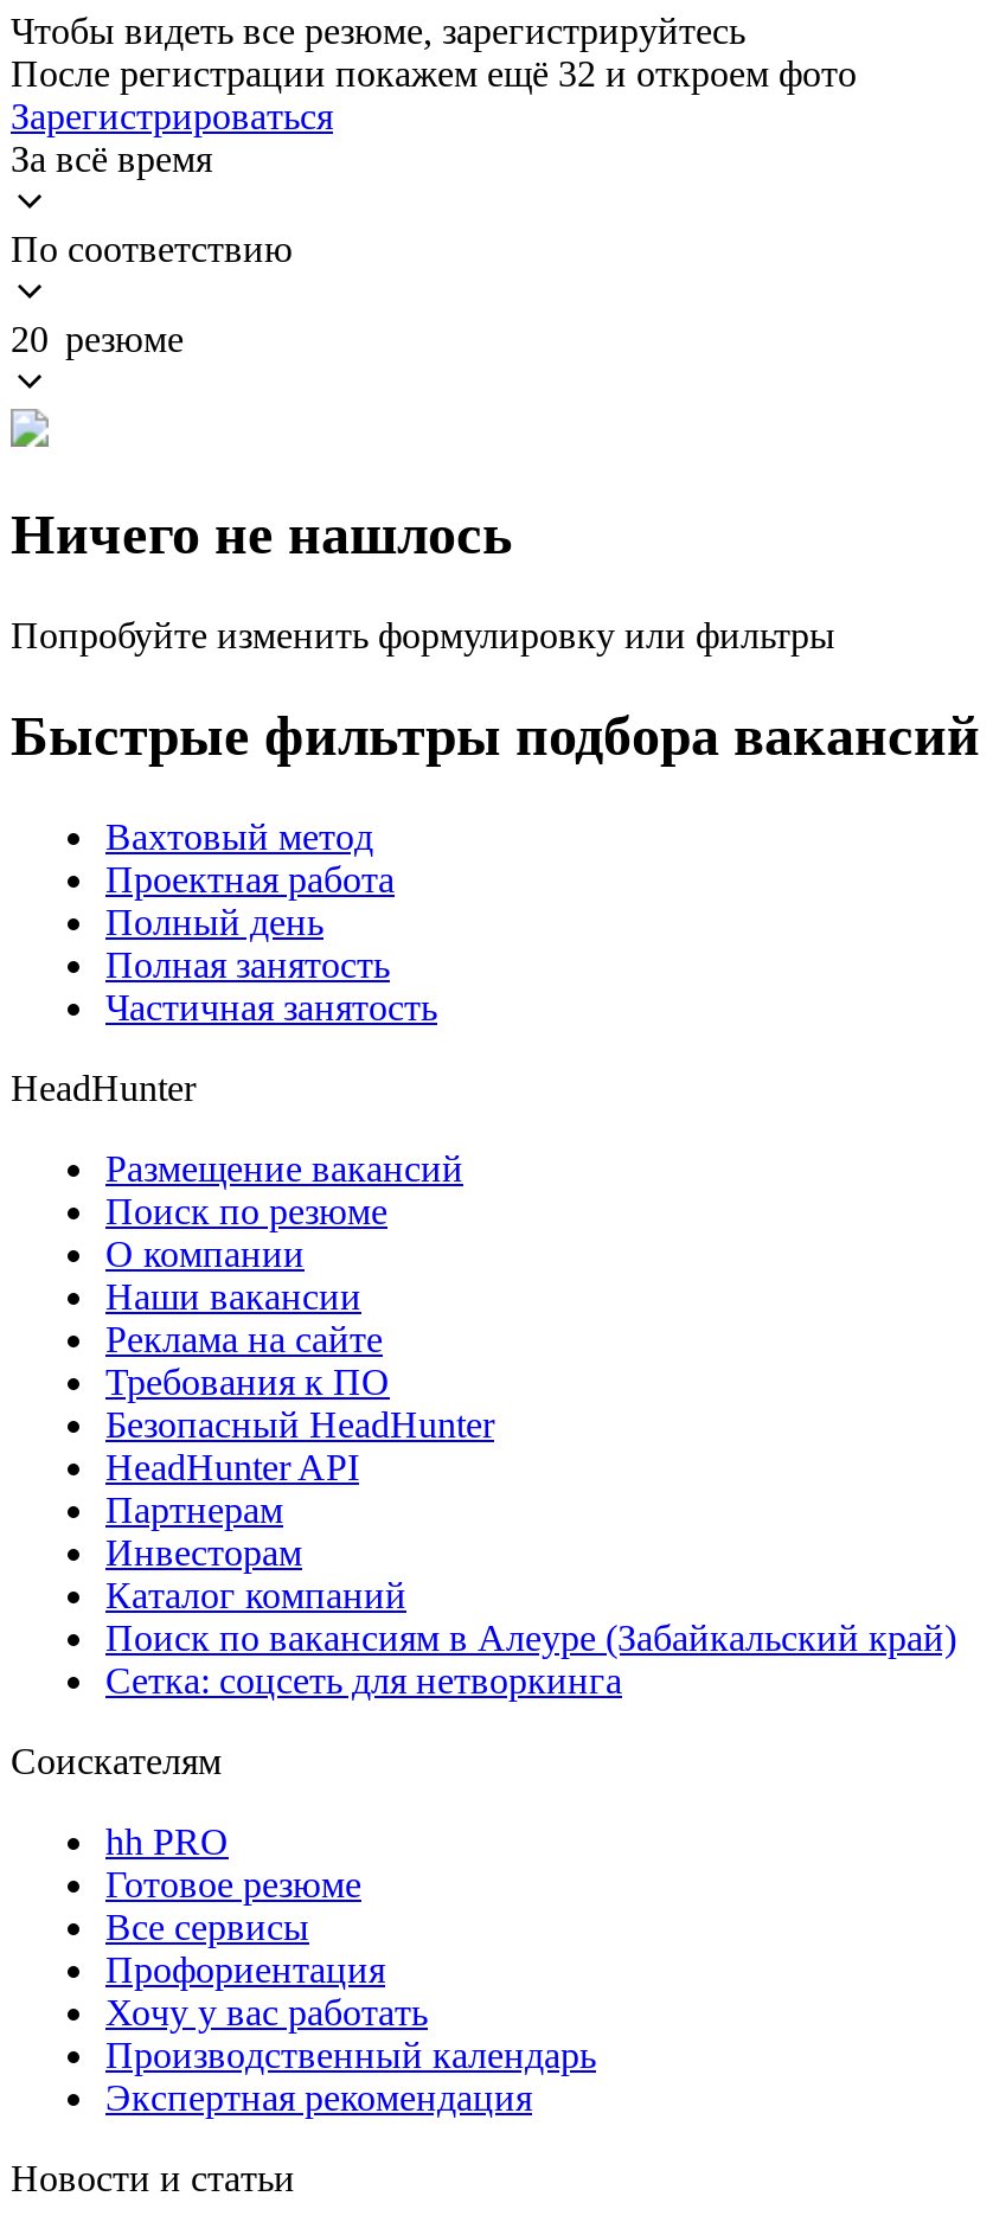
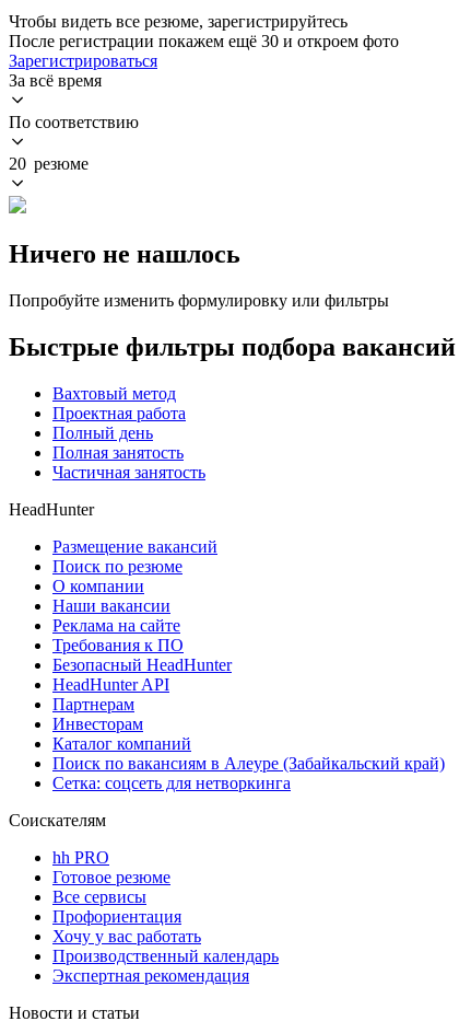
[11,53,857,93] После регистрации покажем ещё 32 и откроем фото -> [9,32,399,50] После регистрации покажем ещё 30 и откроем фото

